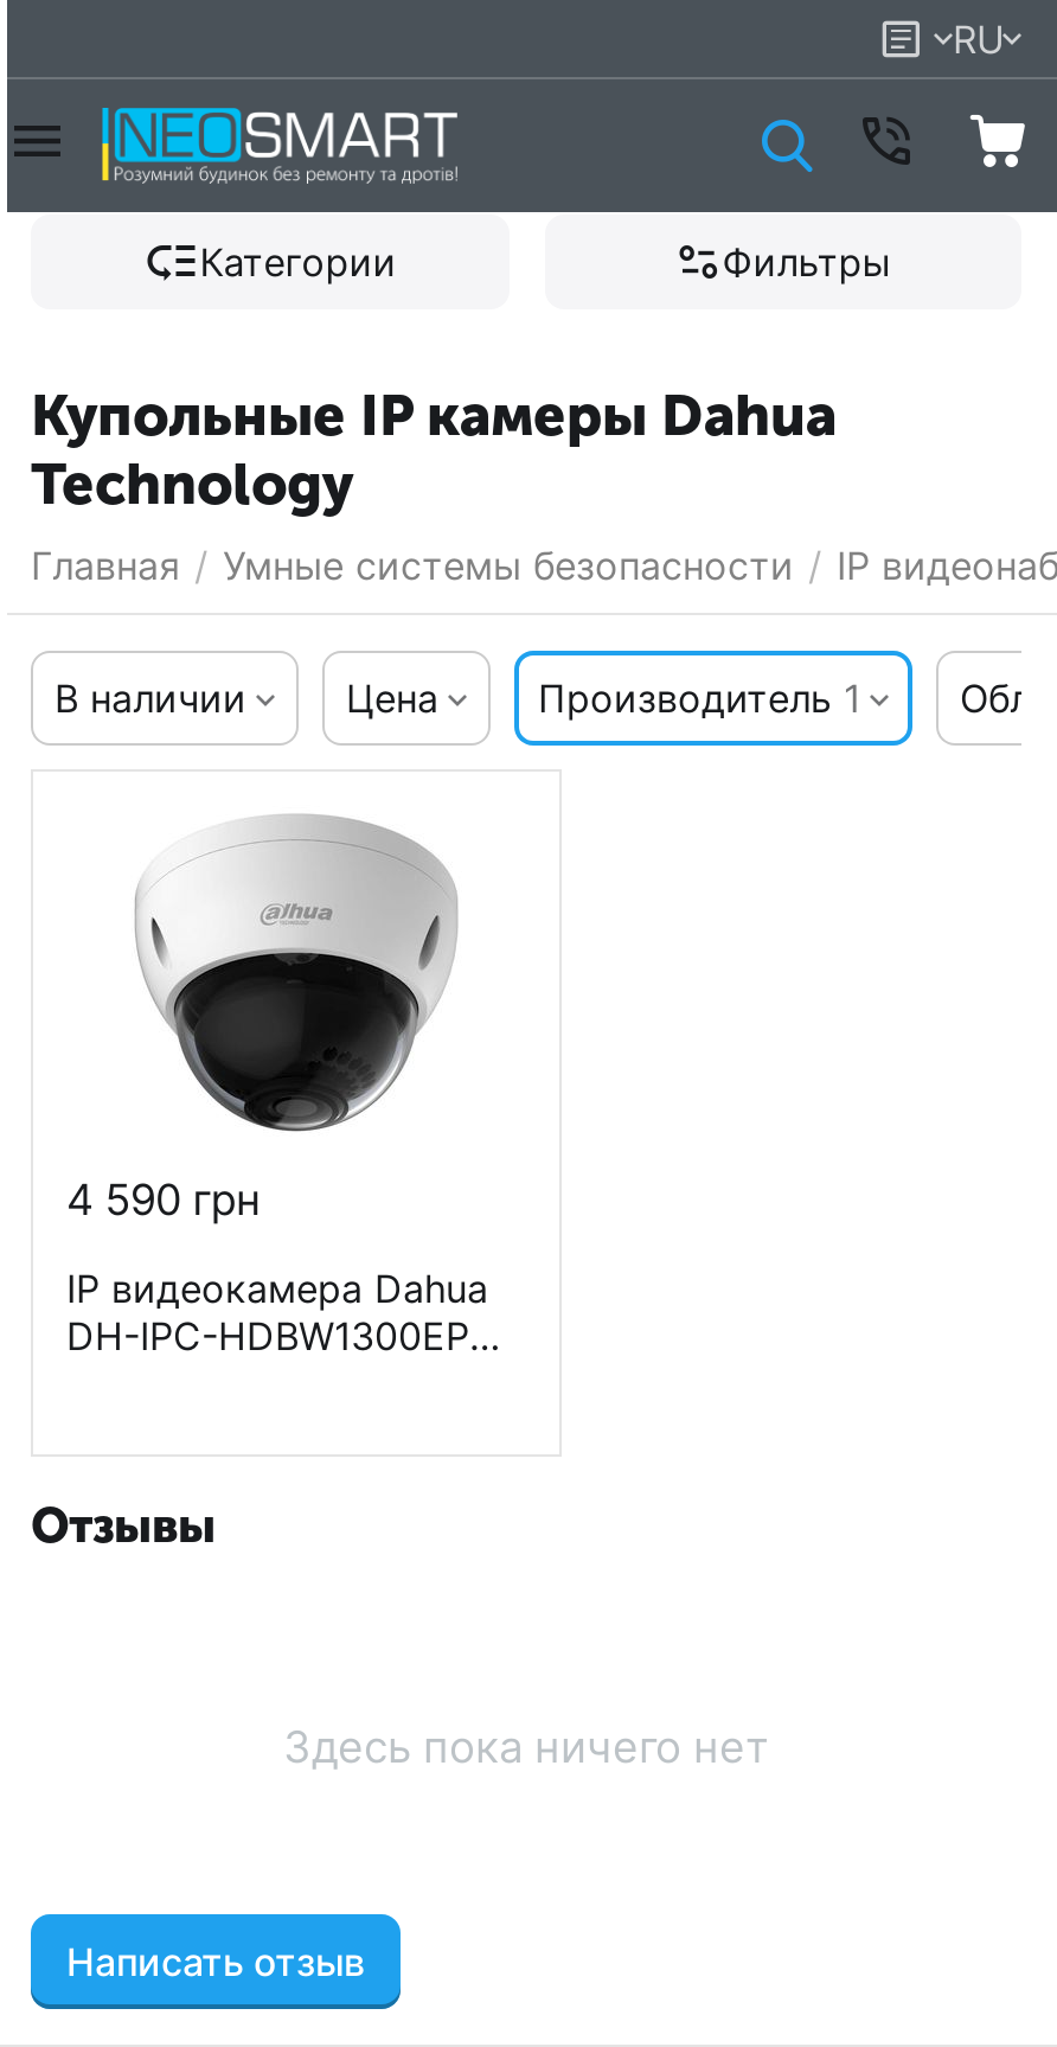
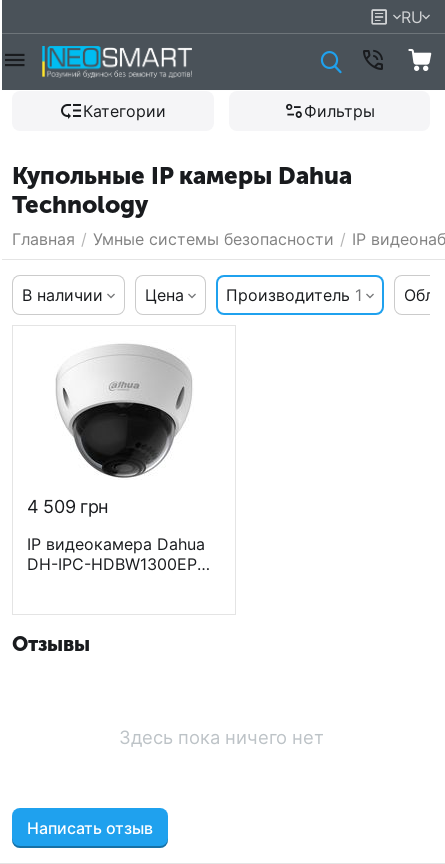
[66,1174,259,1224] 4 590 грн -> [27,496,108,517] 4 509 грн

